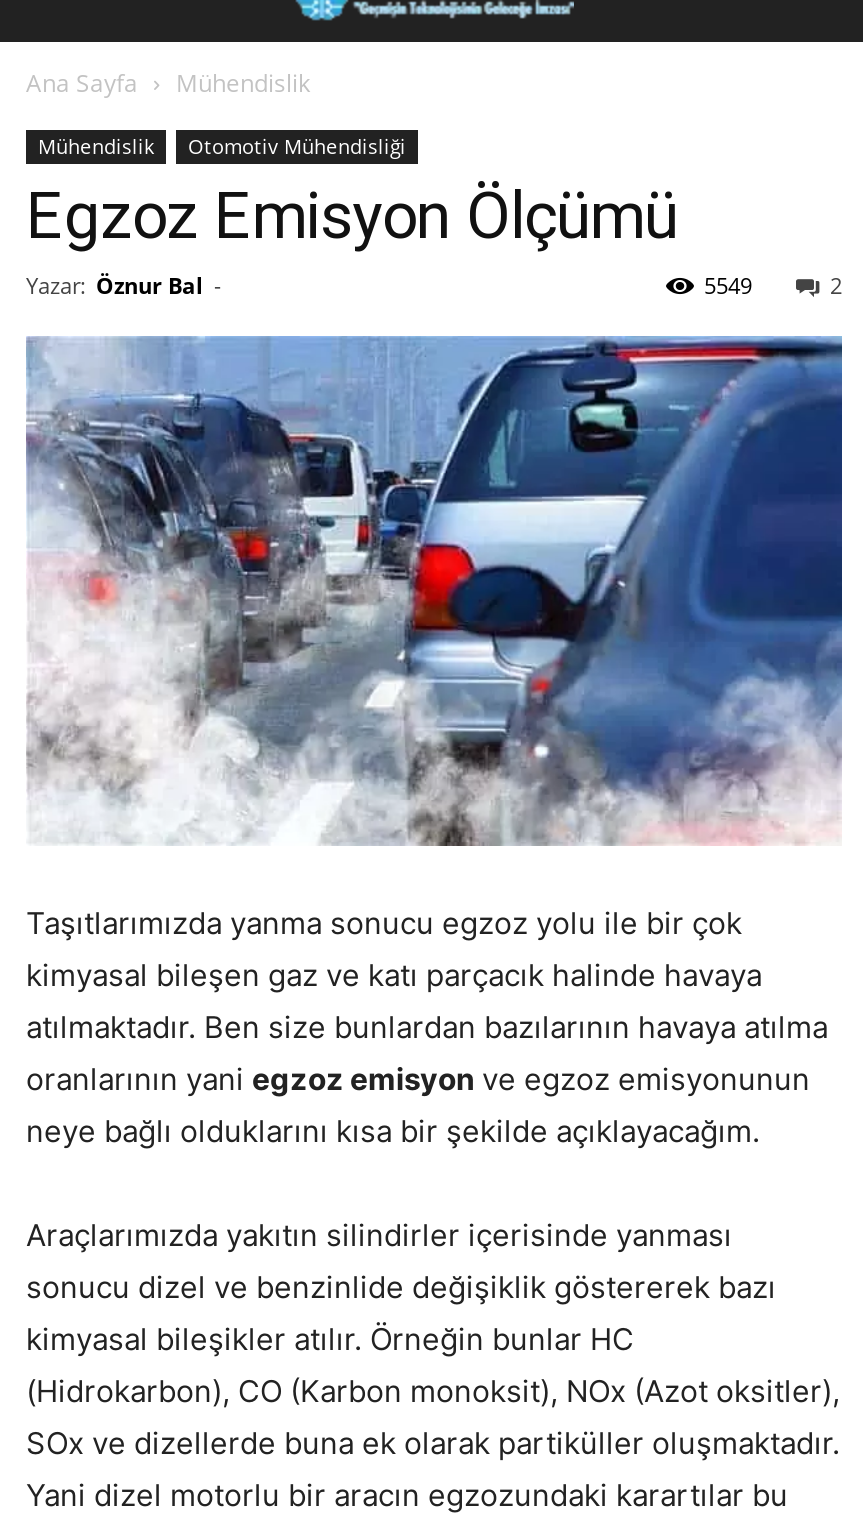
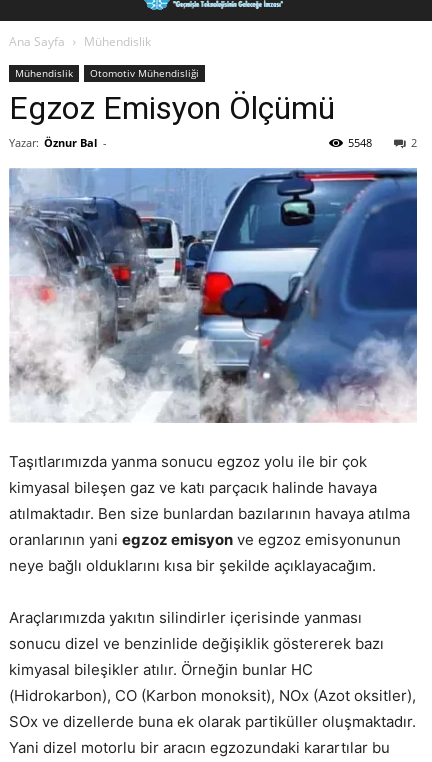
[704,270,752,300] 5549 -> [348,135,372,150] 5548

